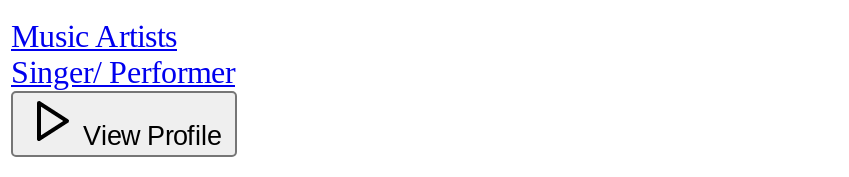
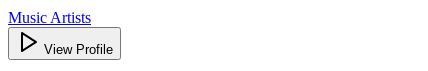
[11,55,235,89] Singer/ Performer -> none

